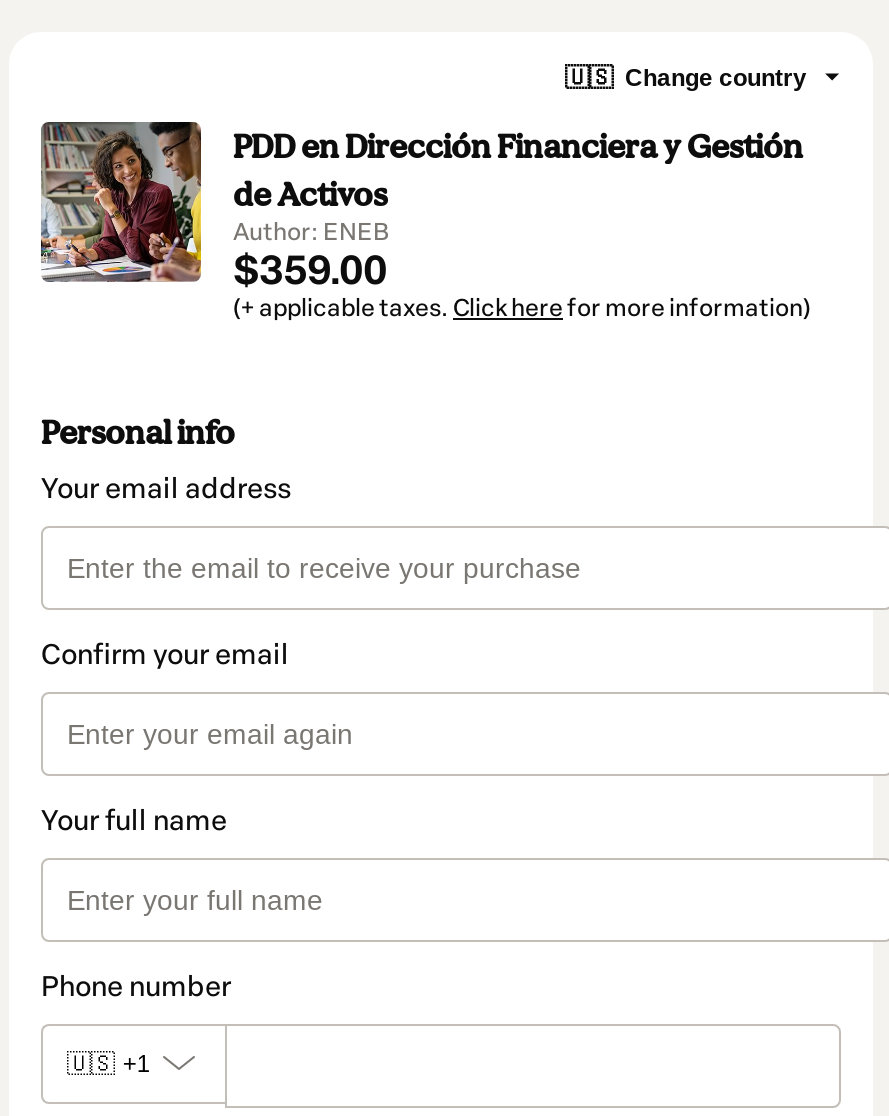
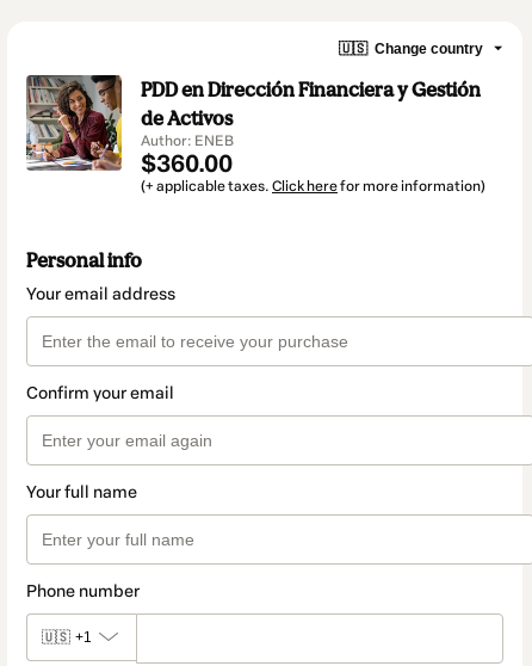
[233,246,387,294] $359.00 -> [141,149,233,178] $360.00

